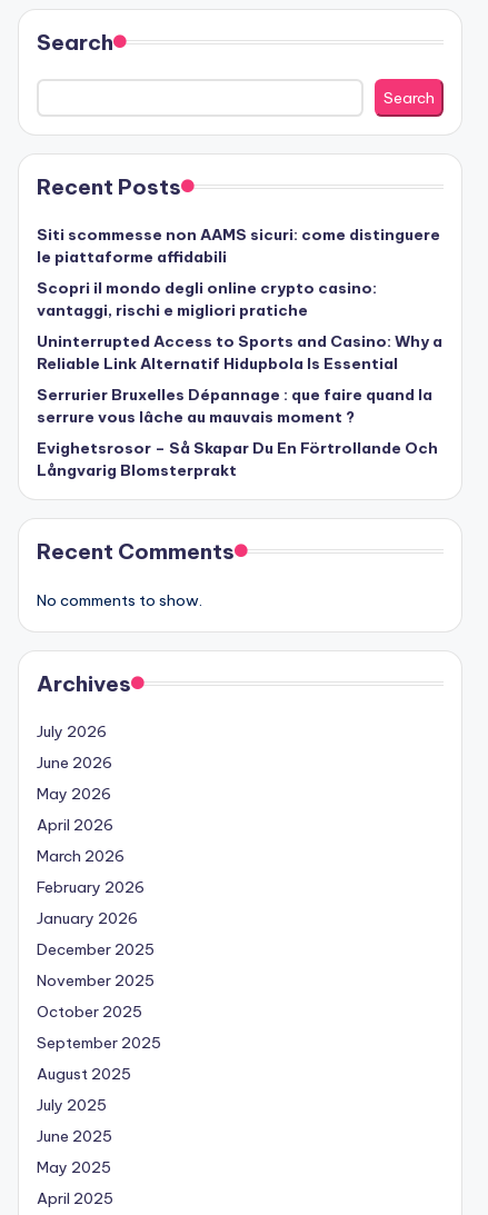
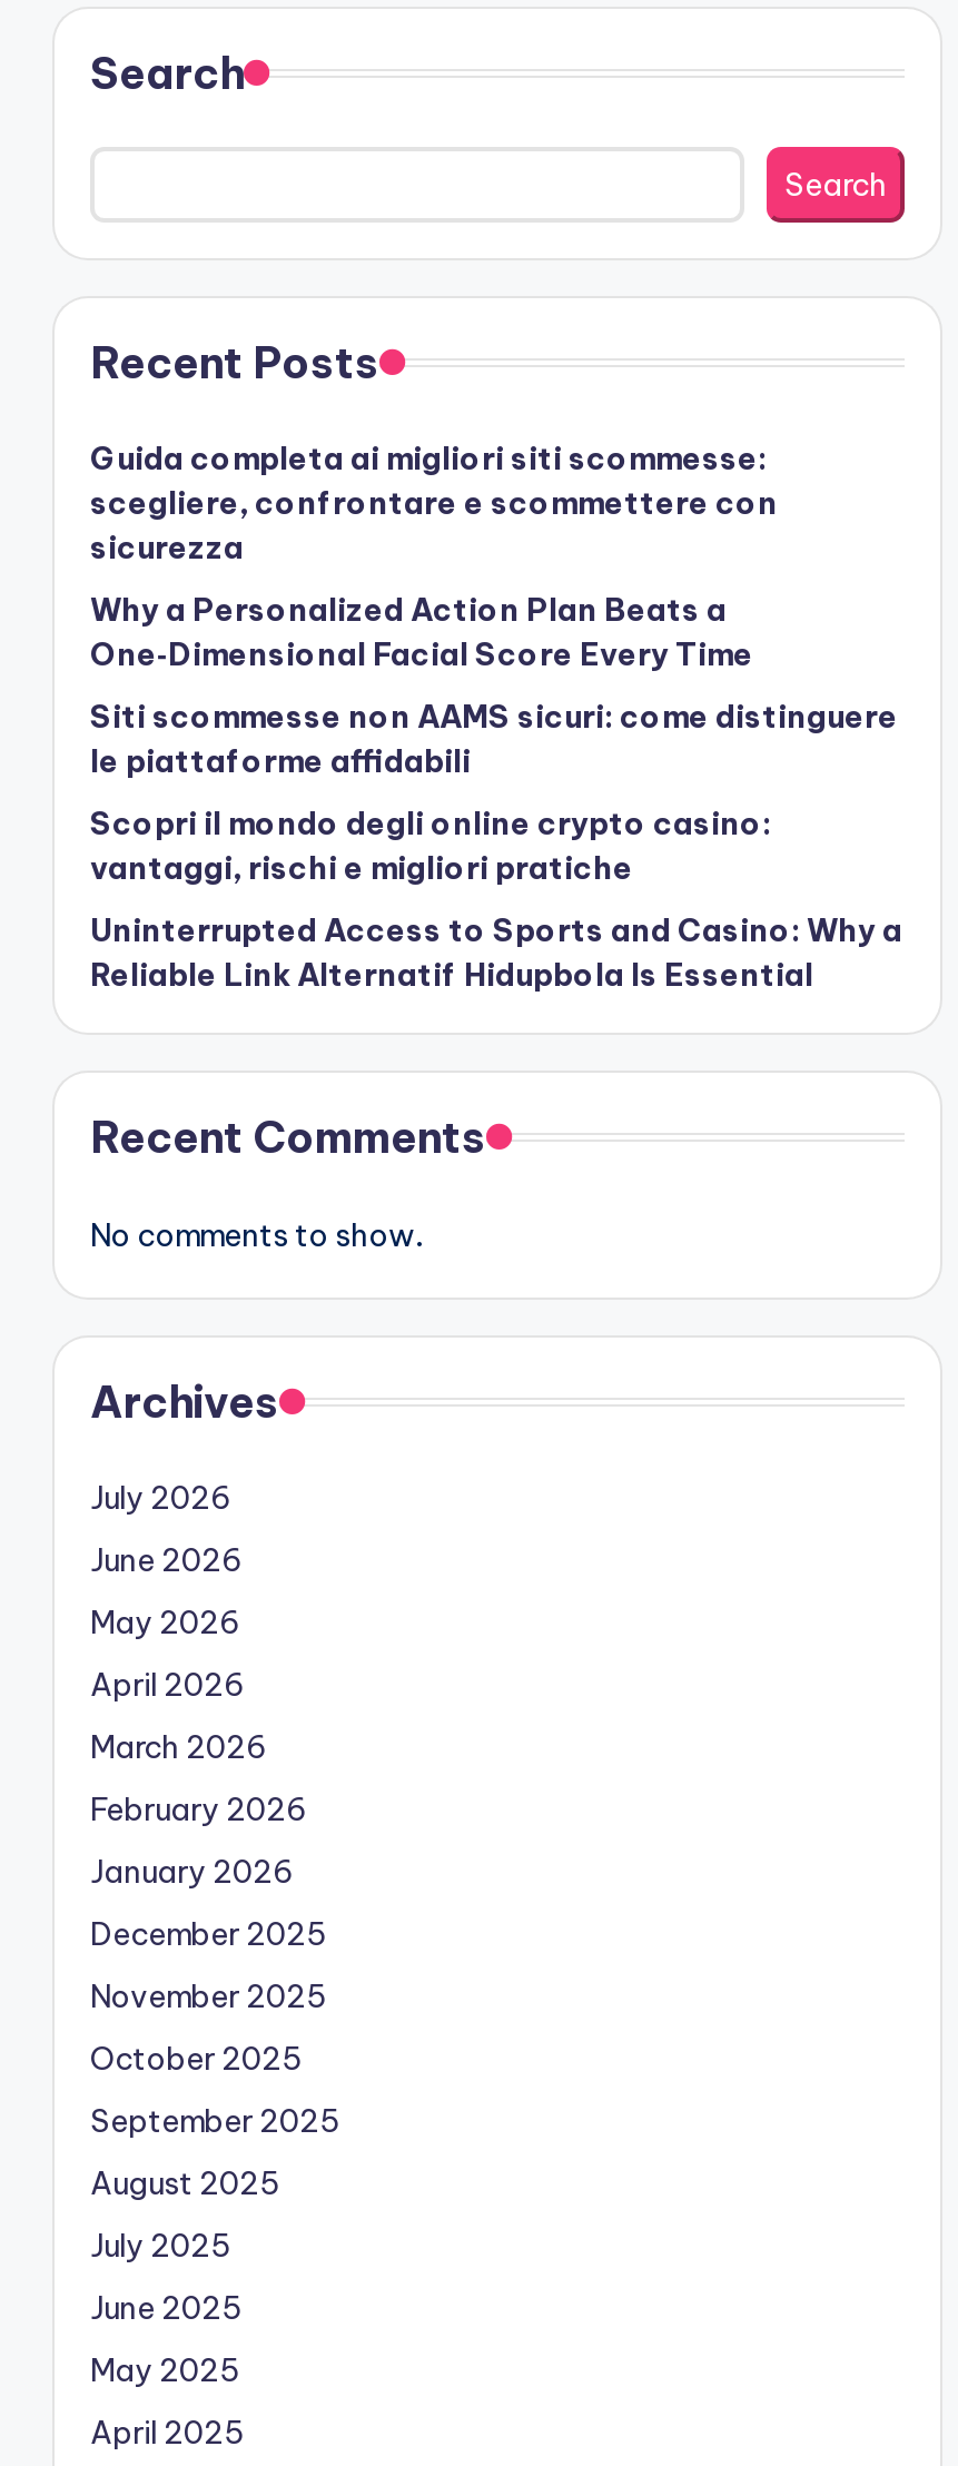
none -> [90,438,778,674] Guida completa ai migliori siti scommesse: | scegliere, confrontare e scommettere con | sicurezza | Why a Personalized Action Plan Beats a | One‑Dimensional Facial Score Every Time
moved [37,224,442,373] -> [90,696,902,995]: Siti scommesse non AAMS sicuri: come distinguere | le piattaforme affidabili | Scopri il mondo degli online crypto casino: | vantaggi, rischi e migliori pratiche | Uninterrupted Access to Sports and Casino: Why a | Reliable Link Alternatif Hidupbola Is Essential
[37,385,438,480] Serrurier Bruxelles Dépannage : que faire quand la | serrure vous lâche au mauvais moment ? | Evighetsrosor – Så Skapar Du En Förtrollande Och | Långvarig Blomsterprakt -> none

